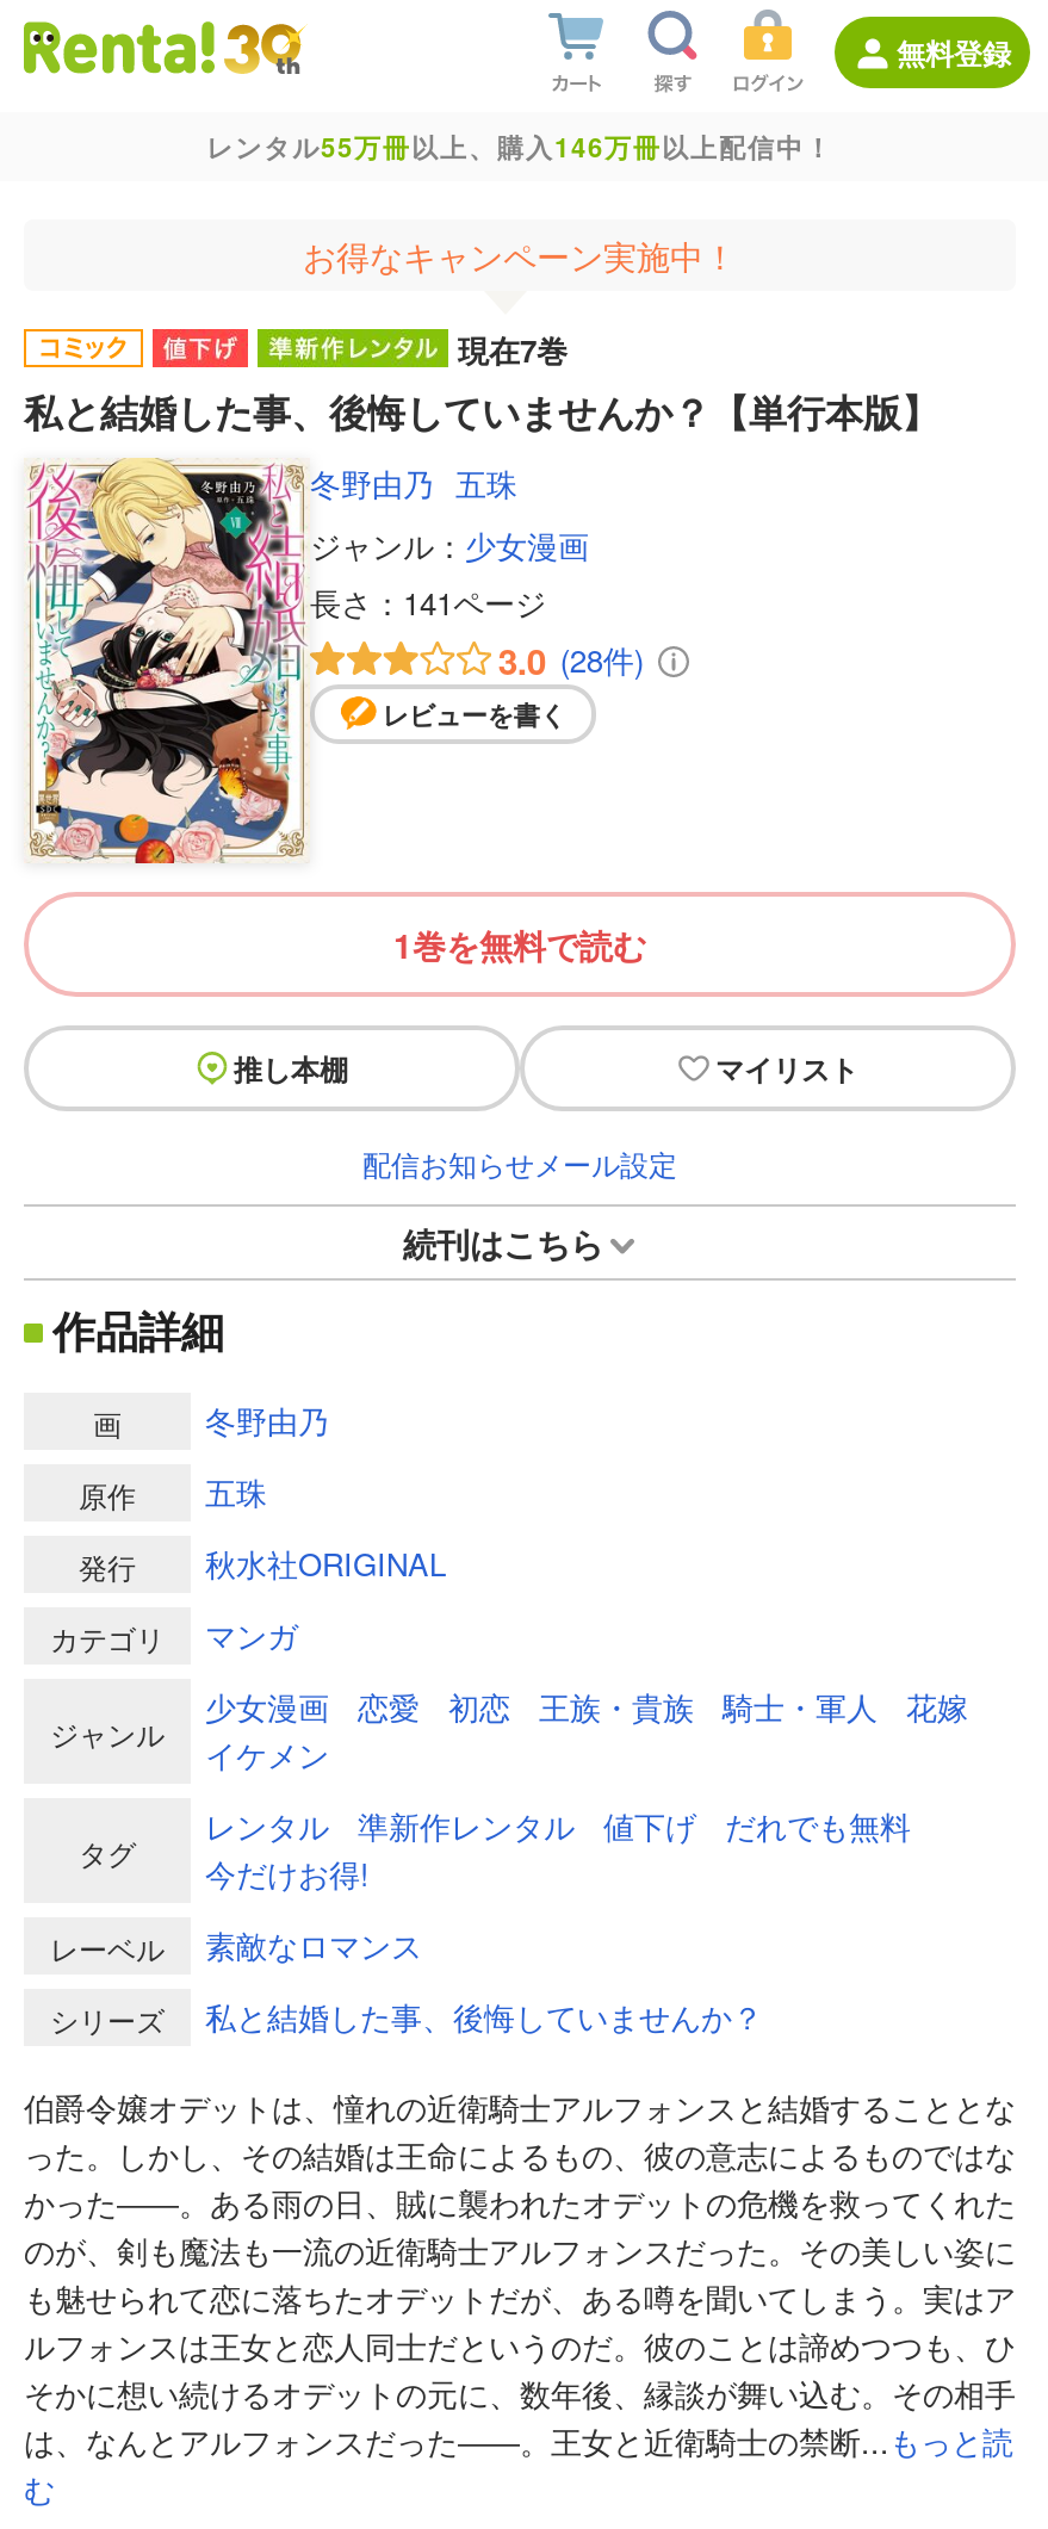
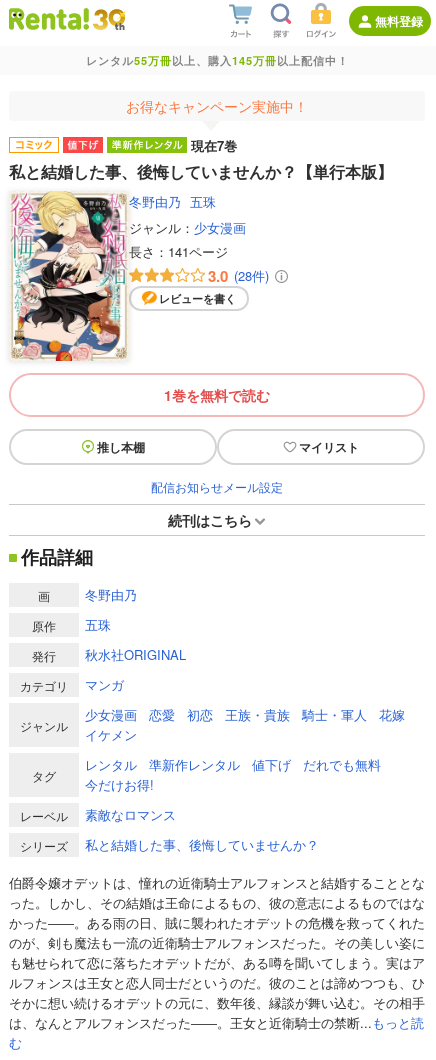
[206,129,833,165] レンタル55万冊以上、購入146万冊以上配信中！ -> [85,53,348,68] レンタル55万冊以上、購入145万冊以上配信中！

